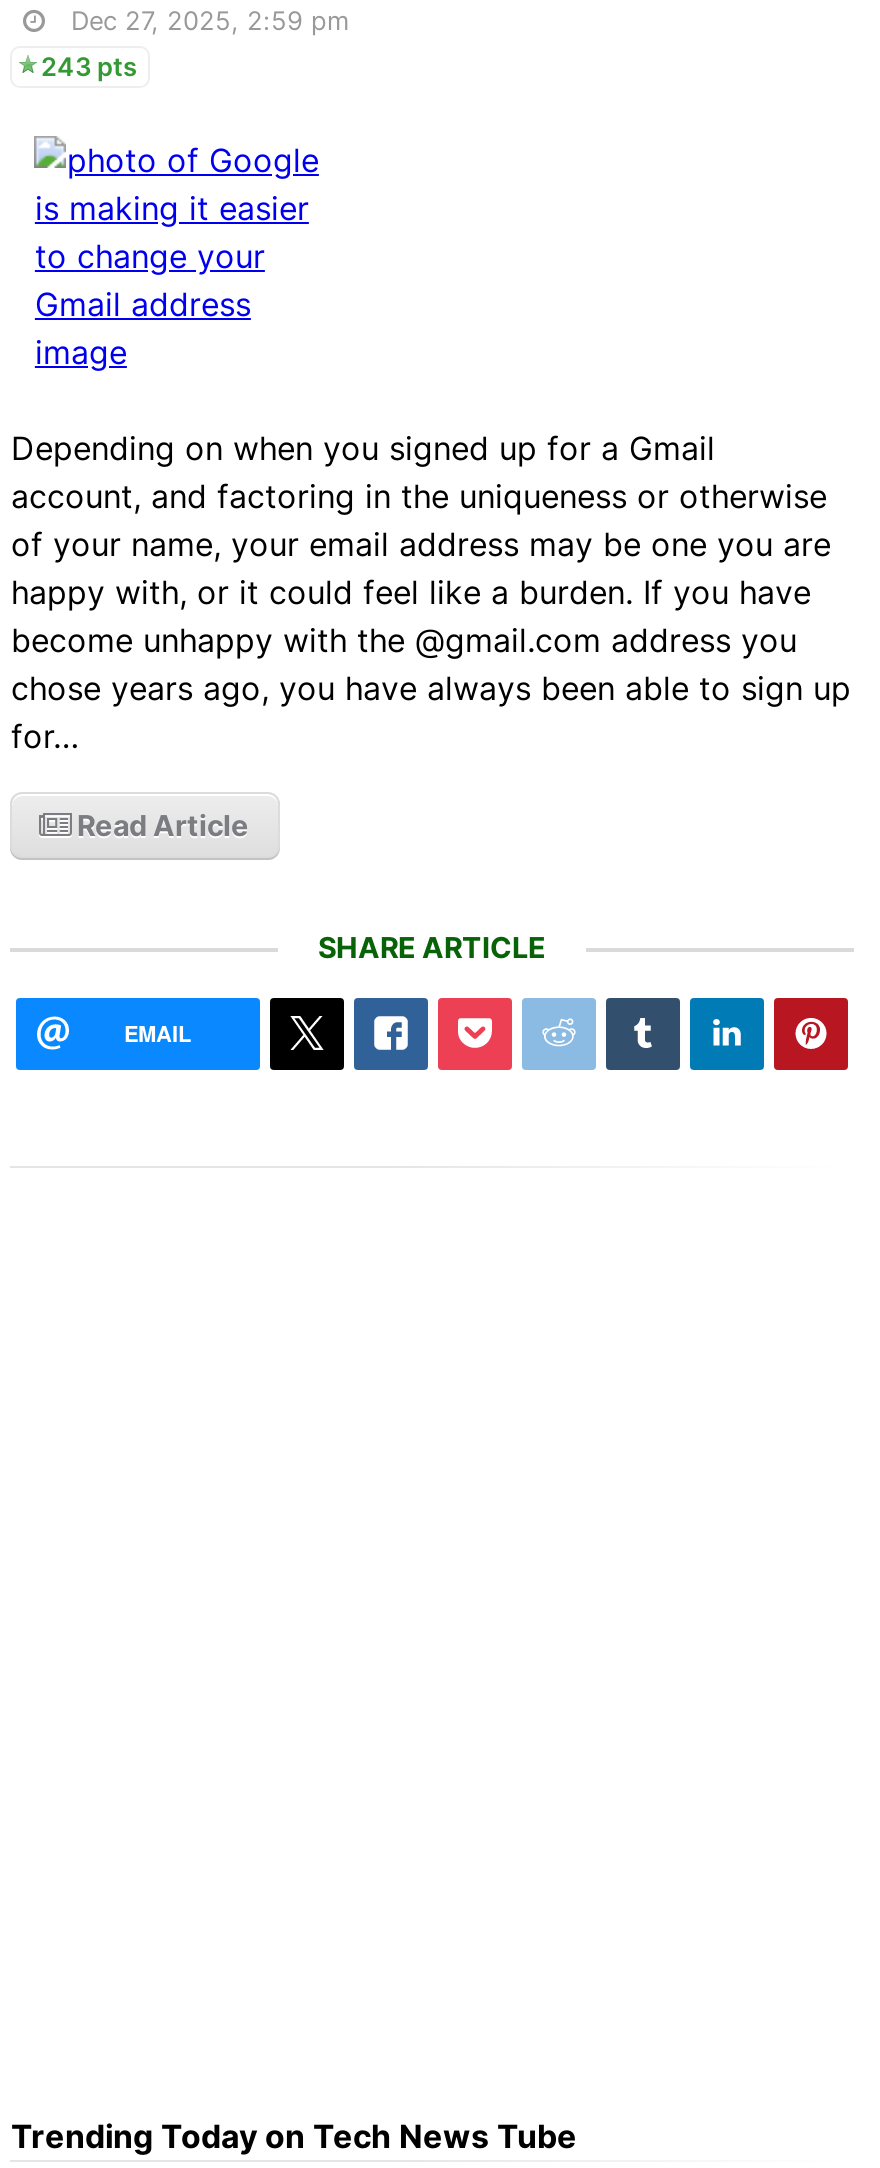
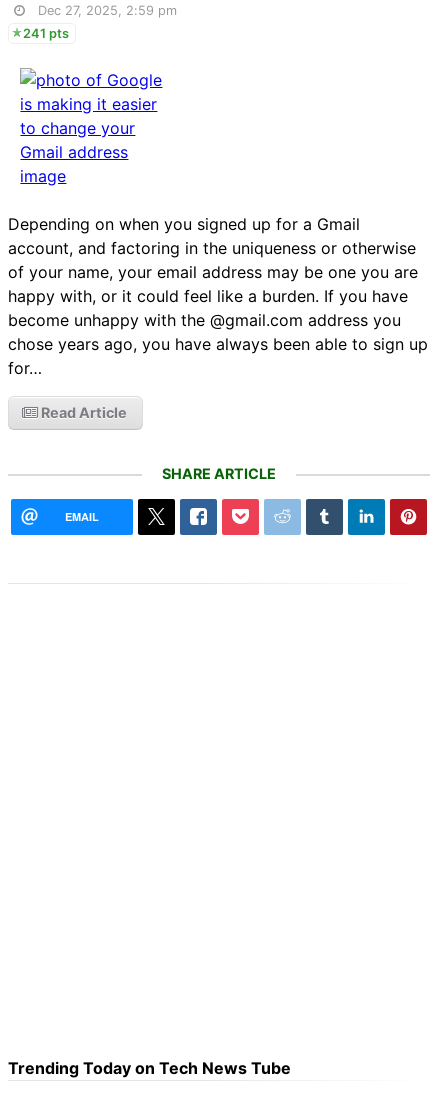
[41,52,137,82] 243 pts -> [23,26,69,41] 241 pts

